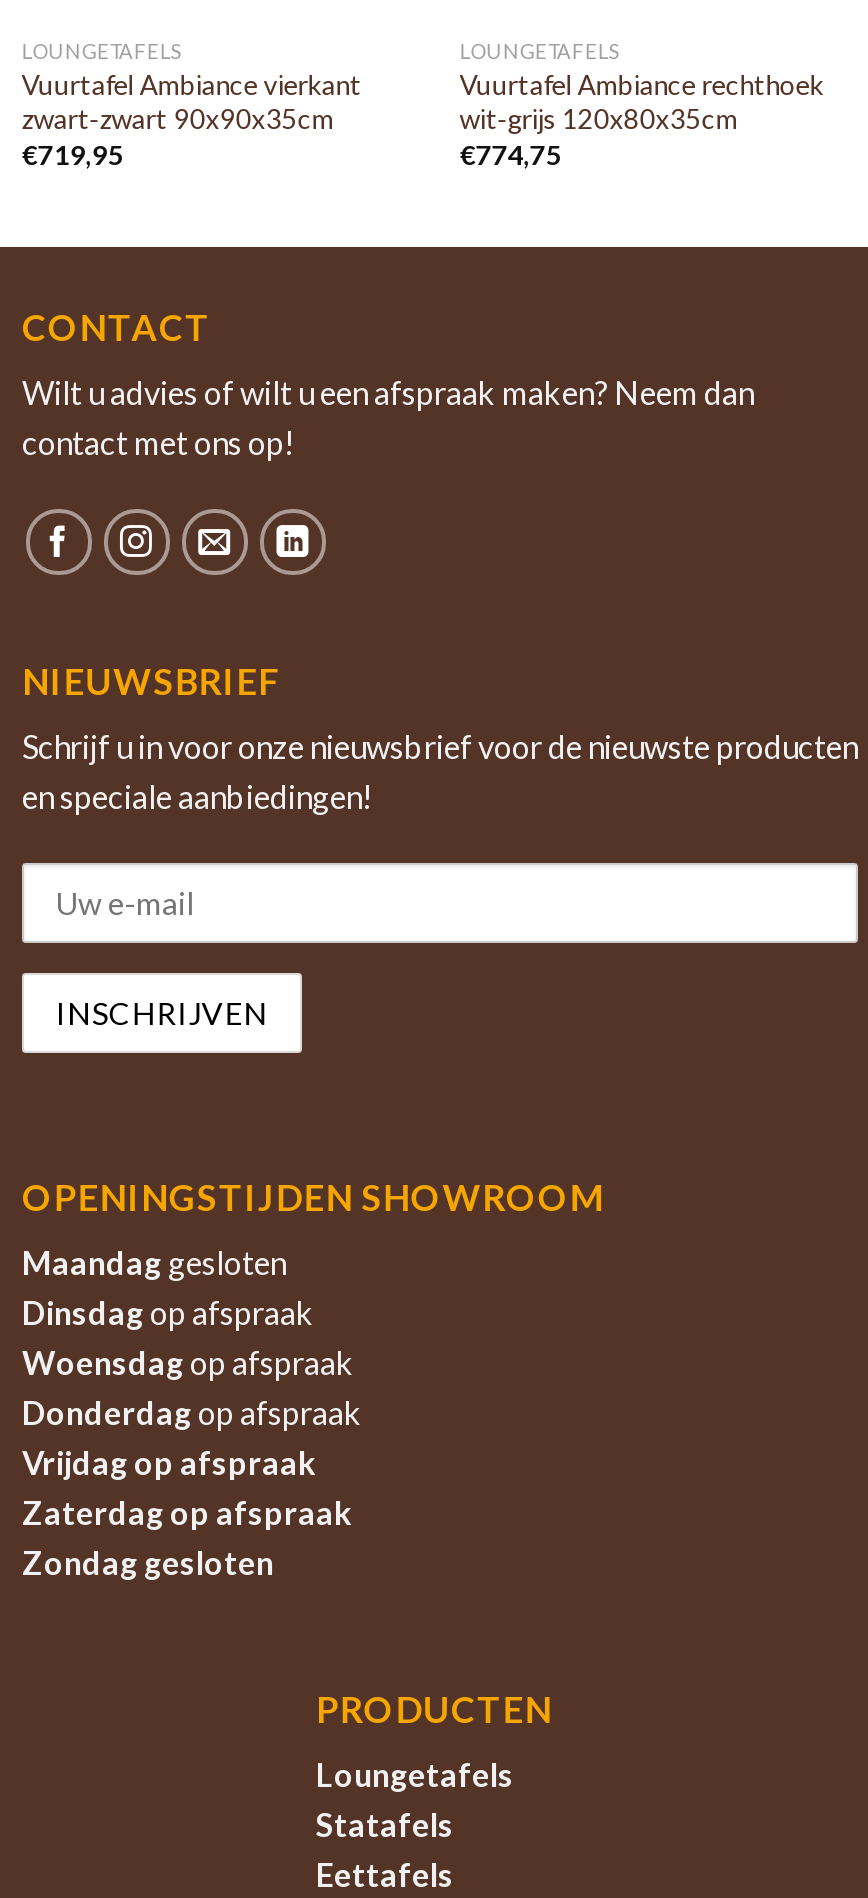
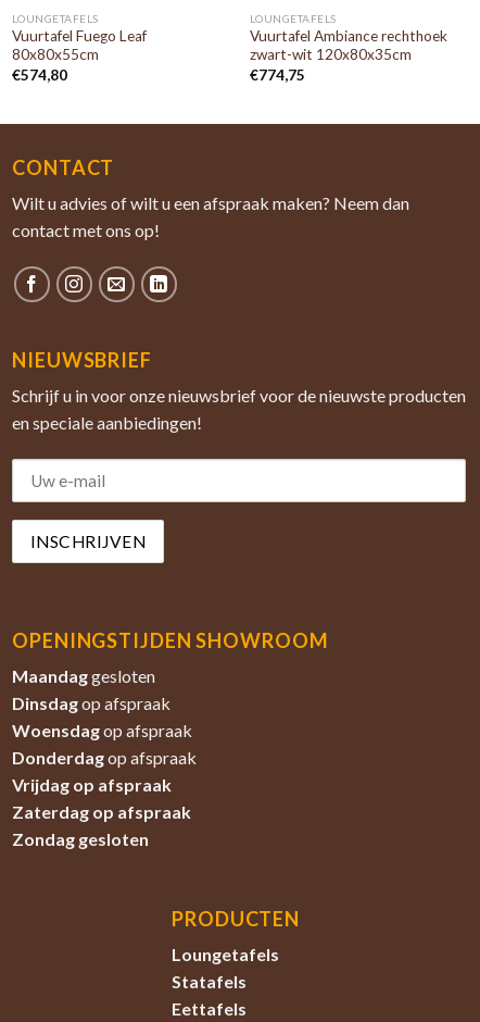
[22,69,362,171] Vuurtafel Ambiance vierkant | zwart-zwart 90x90x35cm | €719,95 -> [12,28,146,83] Vuurtafel Fuego Leaf | 80x80x55cm | €574,80
[460,103,738,135] wit-grijs 120x80x35cm -> [250,46,411,63] zwart-wit 120x80x35cm

